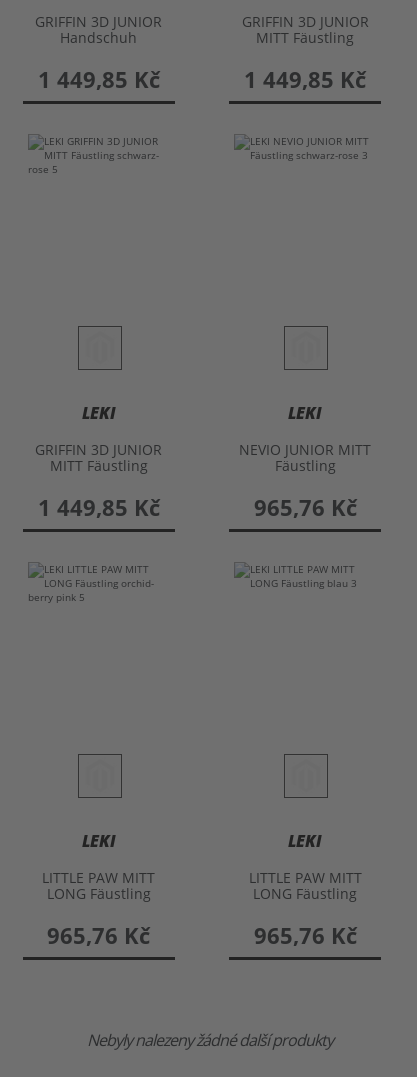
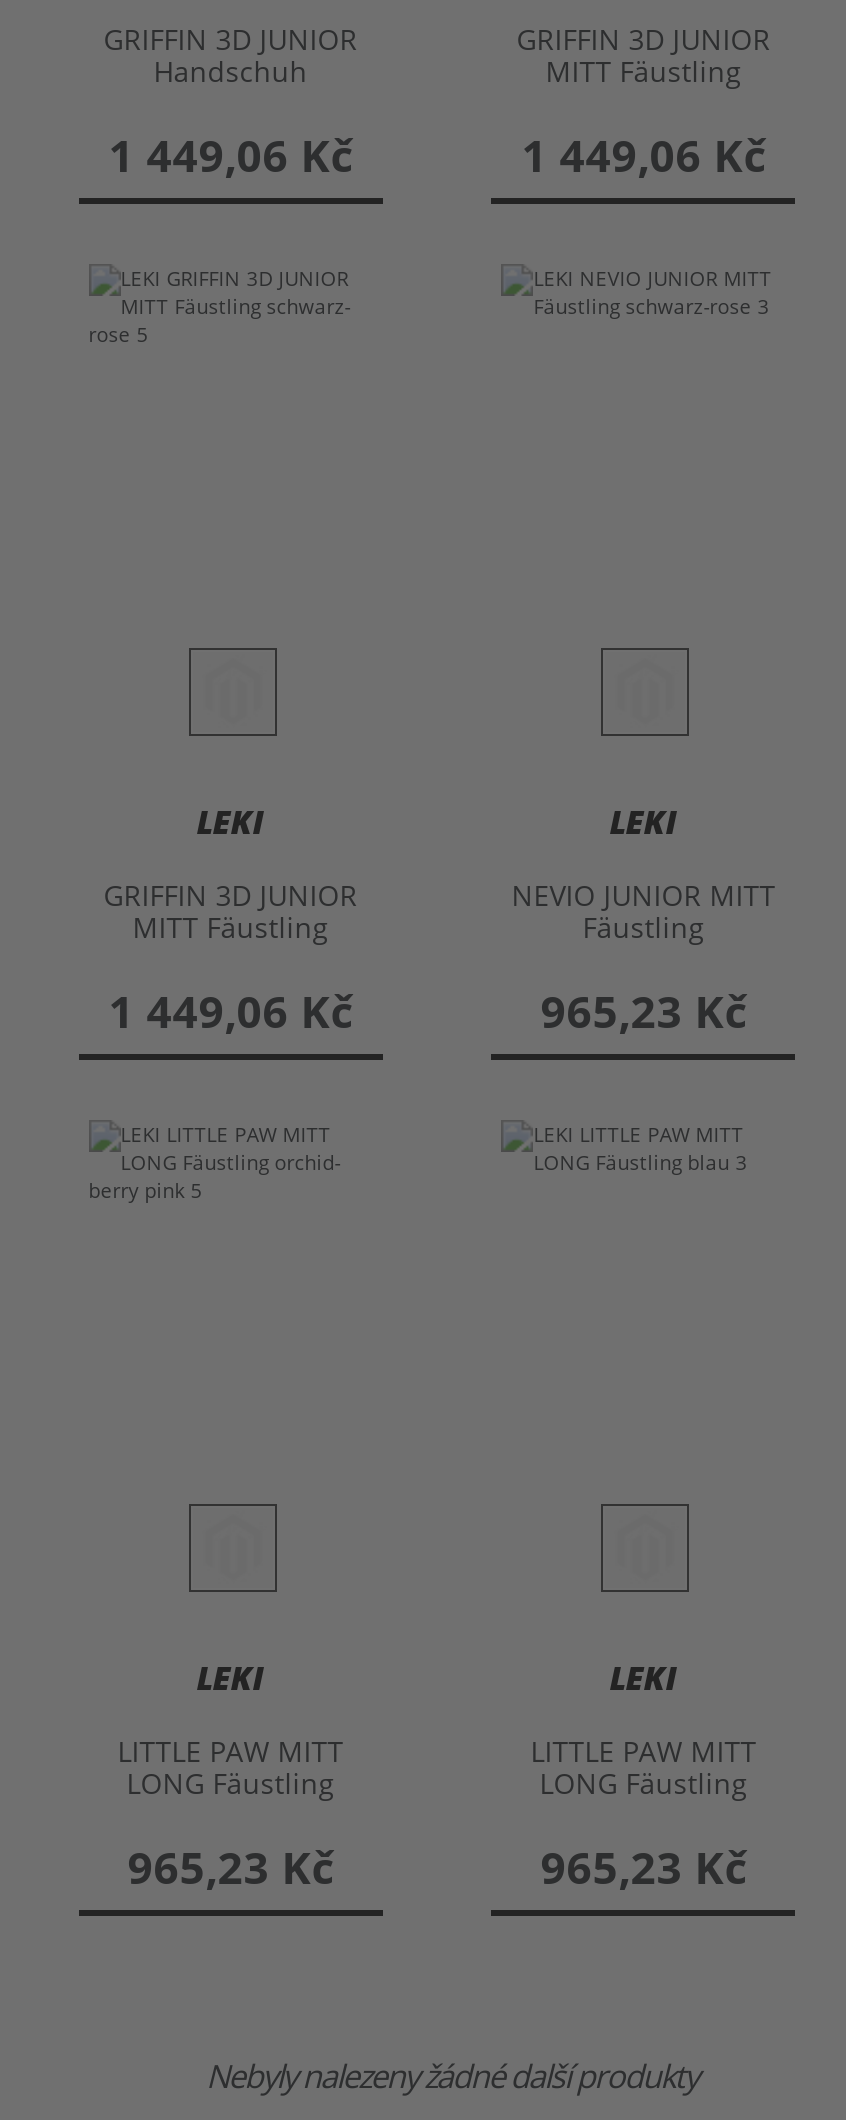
[38,64,160,94] 1 449,85 Kč -> [109,124,353,184] 1 449,06 Kč
[244,64,366,94] 1 449,85 Kč -> [521,124,765,184] 1 449,06 Kč
[38,492,160,522] 1 449,85 Kč -> [109,980,353,1040] 1 449,06 Kč
[254,492,357,522] 965,76 Kč -> [541,980,747,1040] 965,23 Kč
[47,920,150,950] 965,76 Kč -> [127,1836,333,1896] 965,23 Kč
[254,920,357,950] 965,76 Kč -> [541,1836,747,1896] 965,23 Kč

